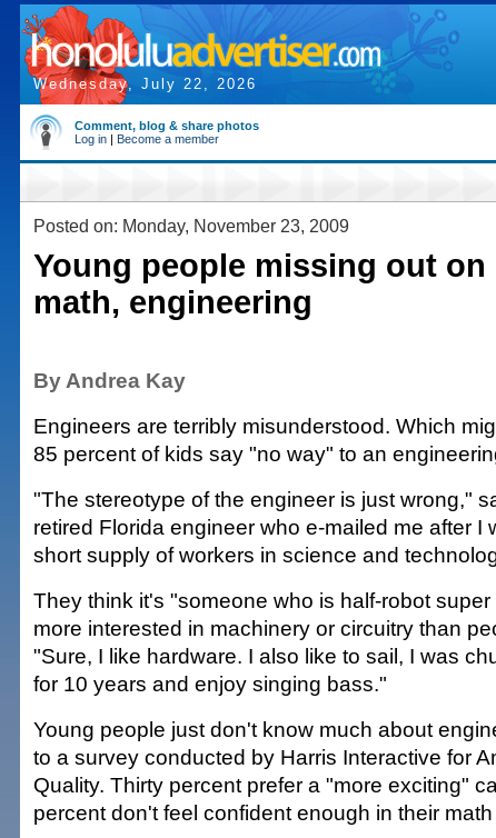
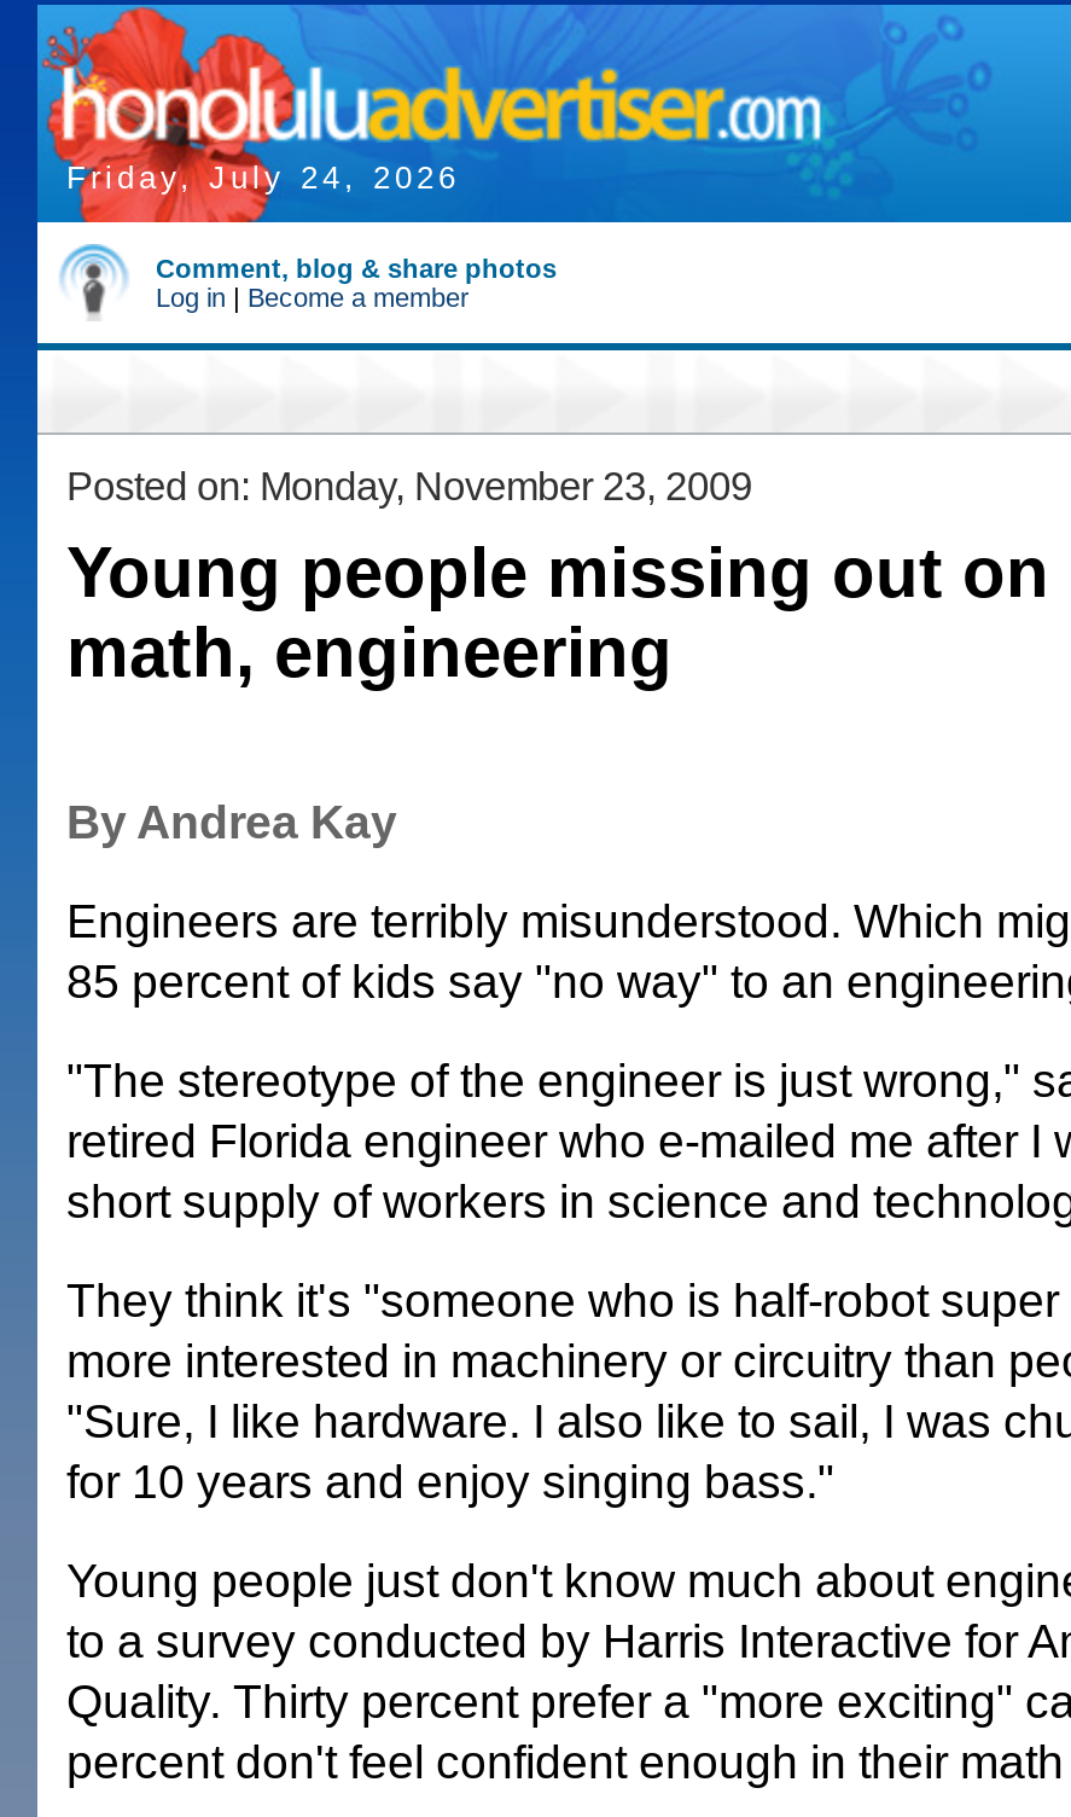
[33,76,257,92] Wednesday, July 22, 2026 -> [66,159,460,196] Friday, July 24, 2026

